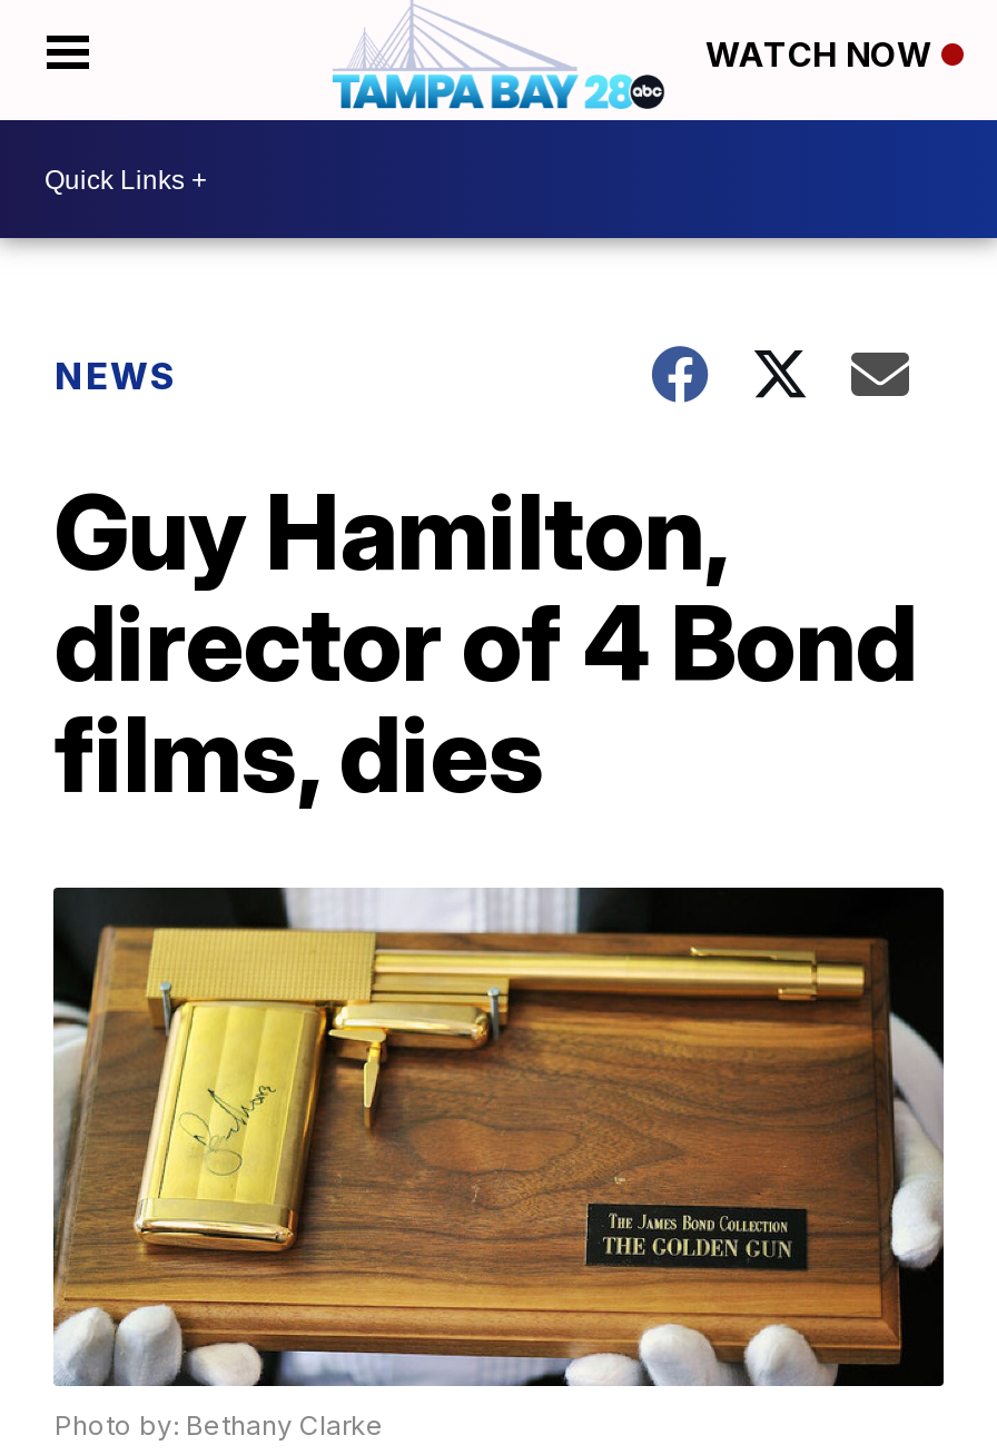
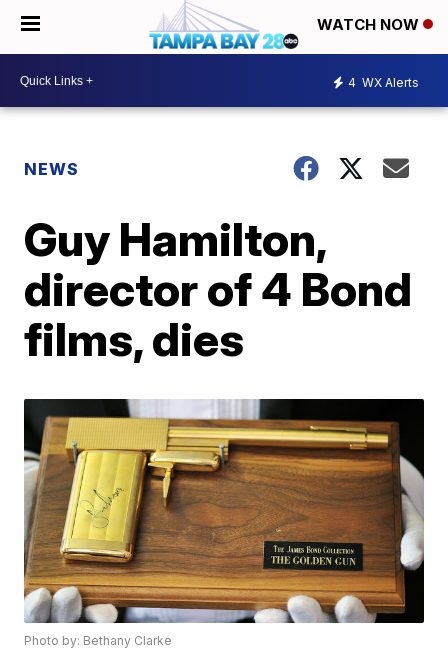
none -> [348,74,419,89] 4 WX Alerts

